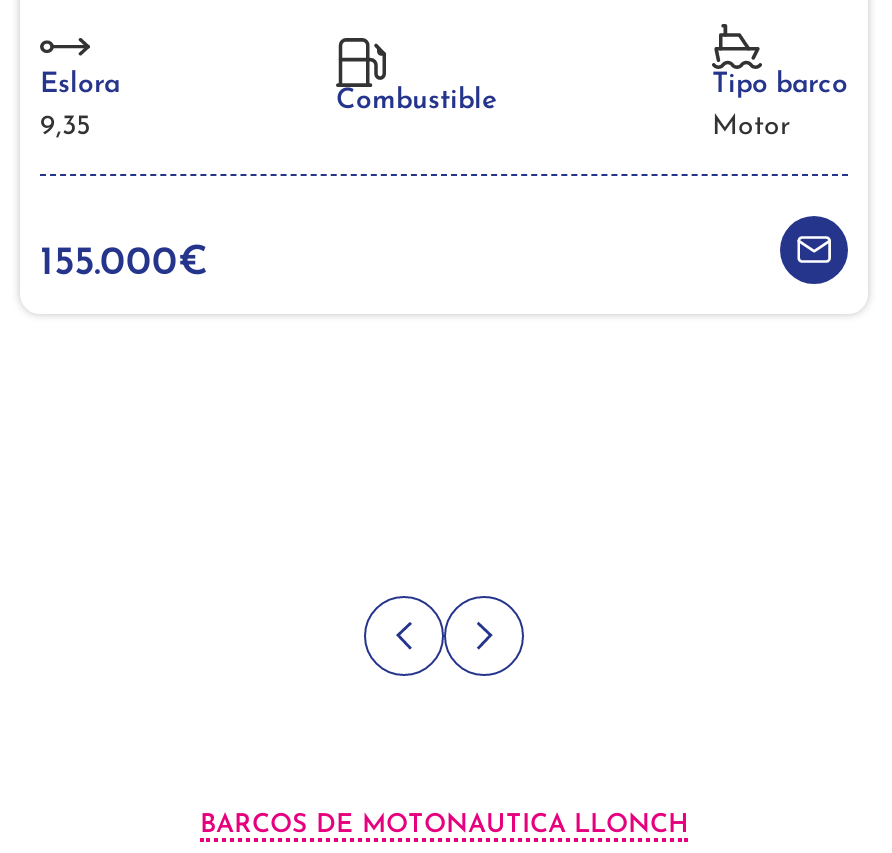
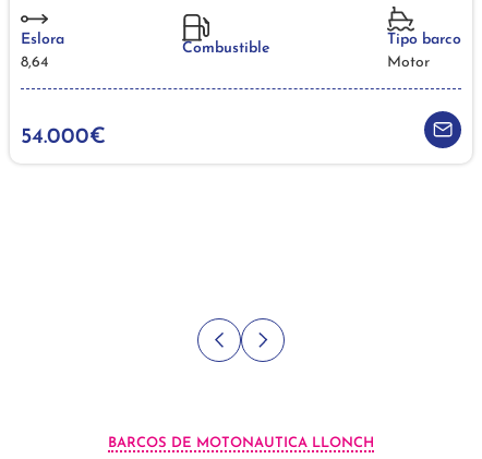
[40,113,90,143] 9,35 -> [21,55,48,71] 8,64
[40,245,208,285] 155.000€ -> [21,127,106,149] 54.000€

